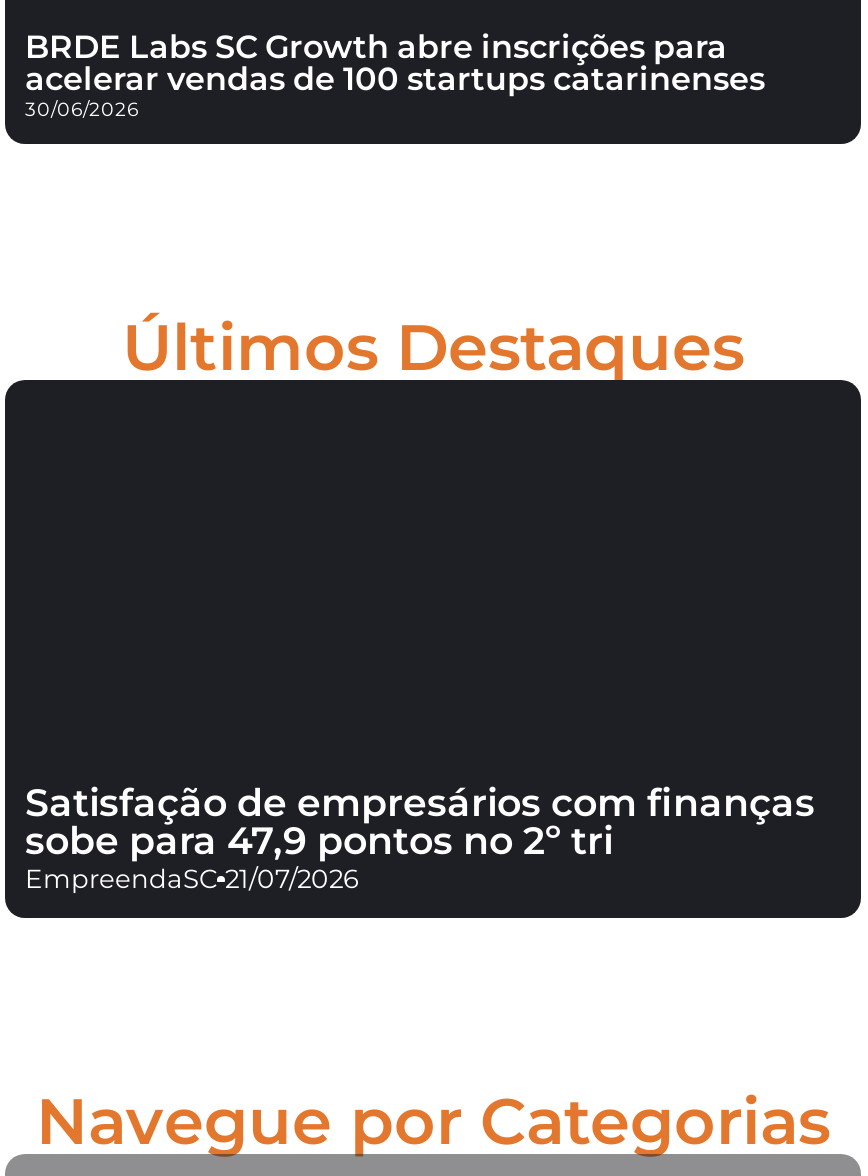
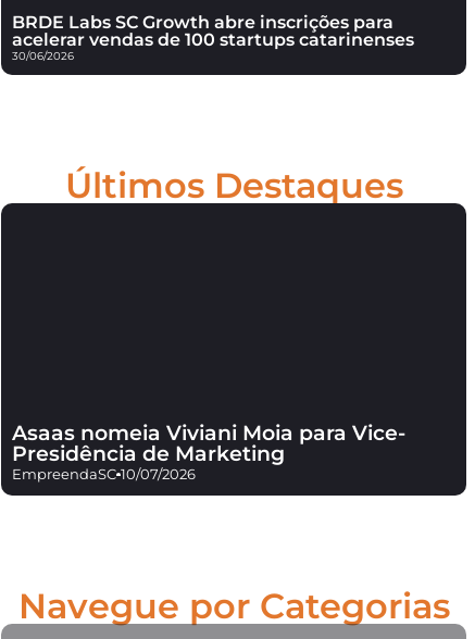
[25,778,815,894] Satisfação de empresários com finanças | sobe para 47,9 pontos no 2º tri | EmpreendaSC 21/07/2026 -> [12,420,405,483] Asaas nomeia Viviani Moia para Vice- | Presidência de Marketing | EmpreendaSC 10/07/2026

